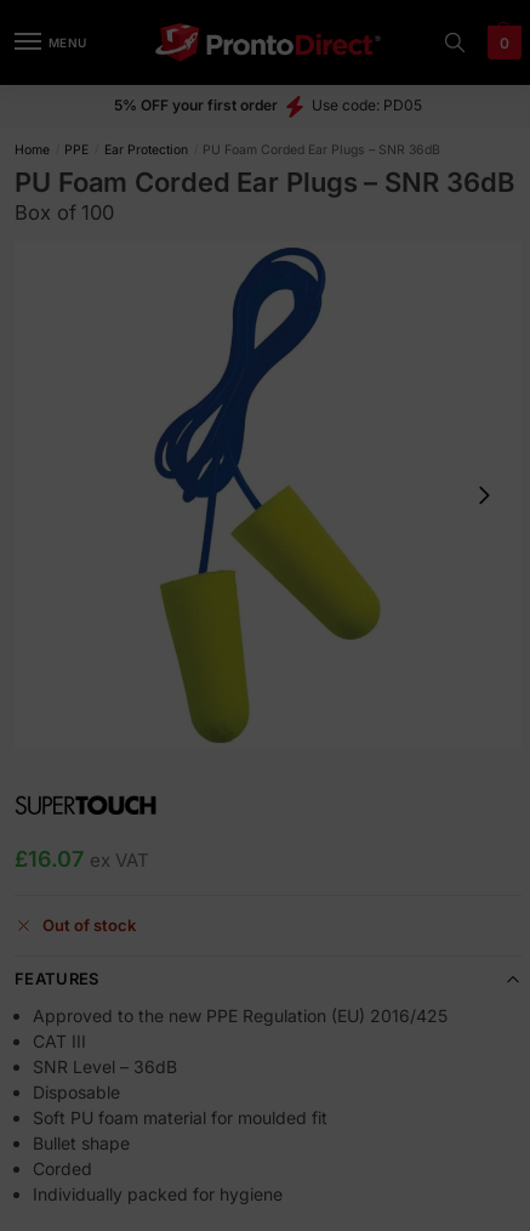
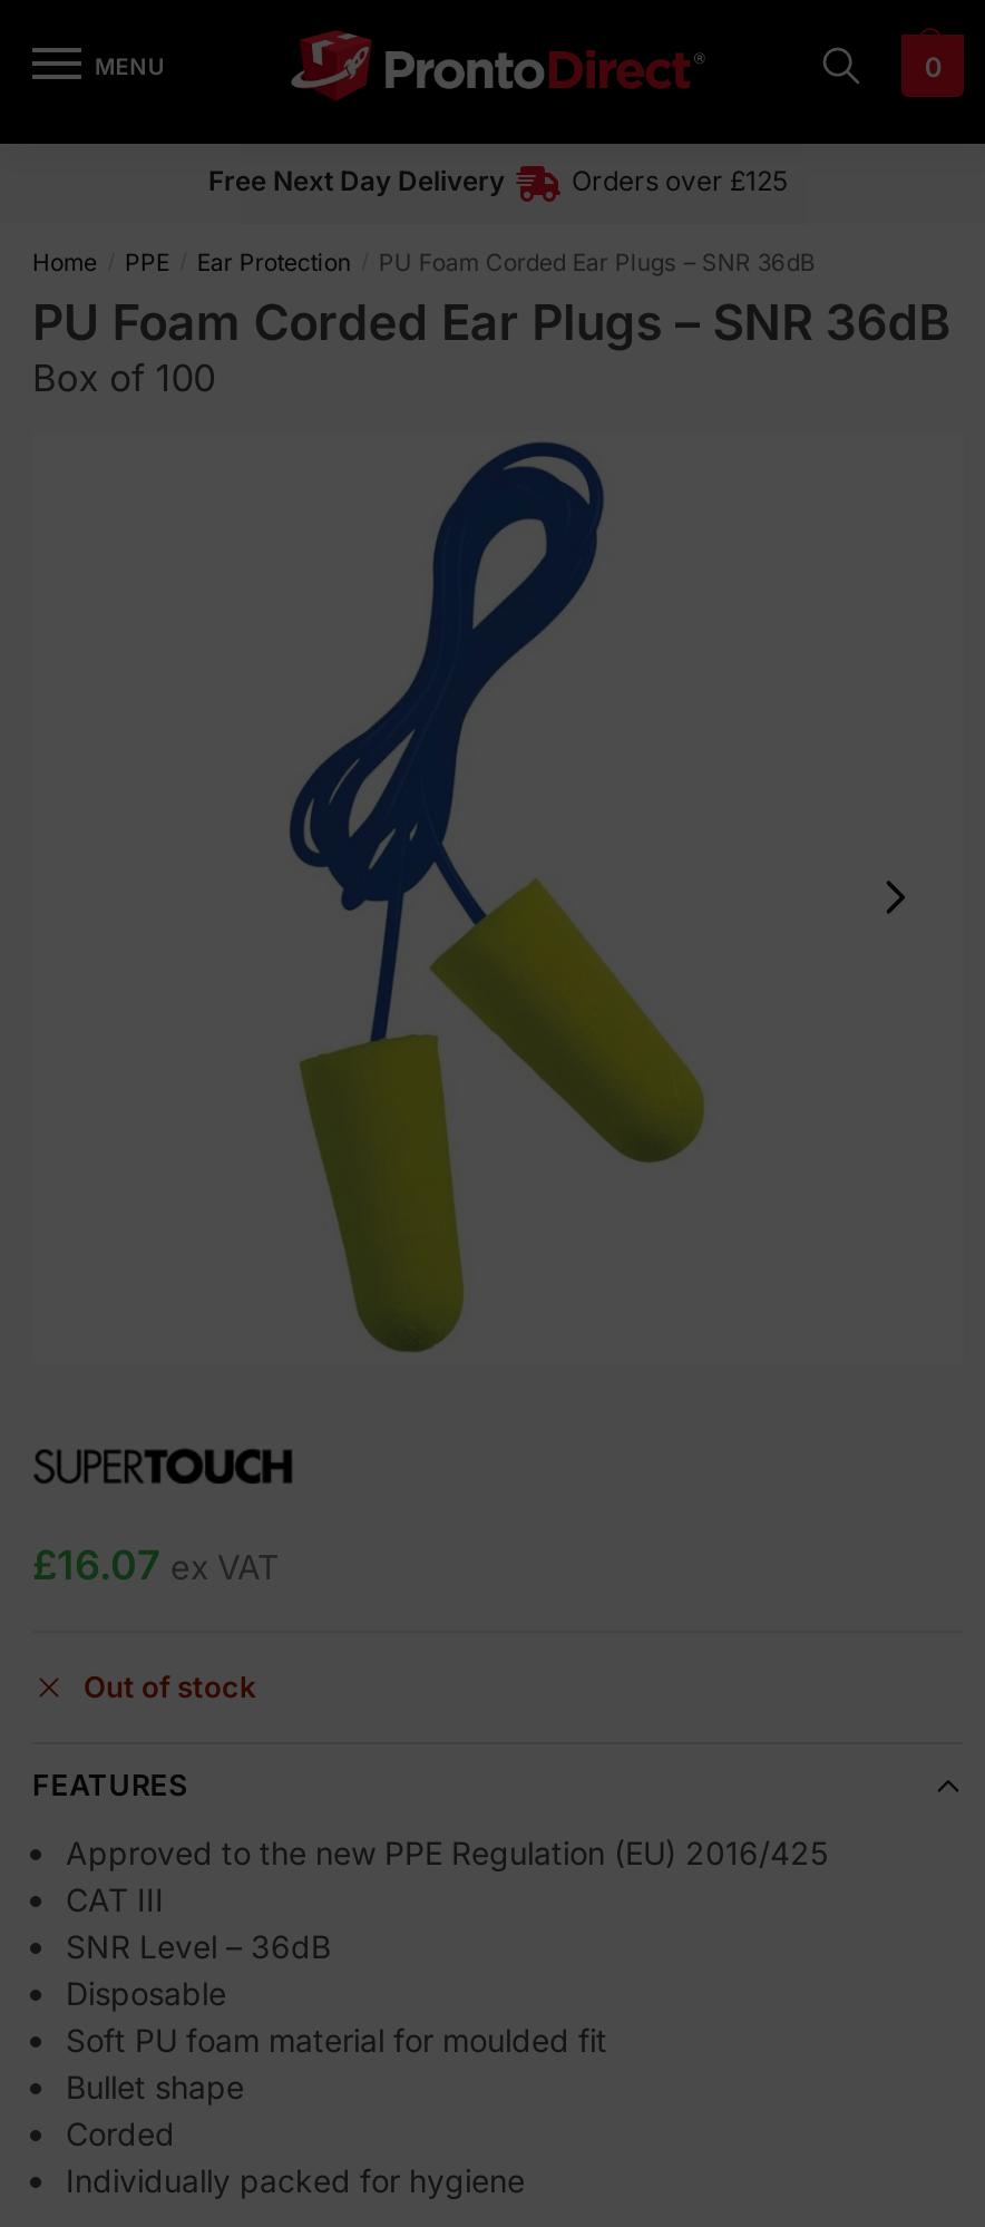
[114,96,422,114] 5% OFF your first order | Use code: PD05 -> [208,164,788,197] Free Next Day Delivery | Orders over £125

